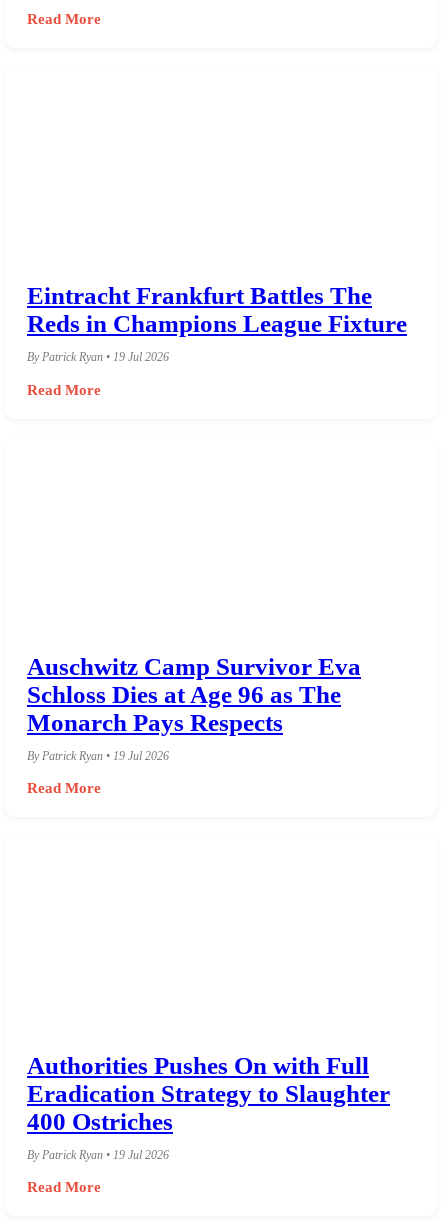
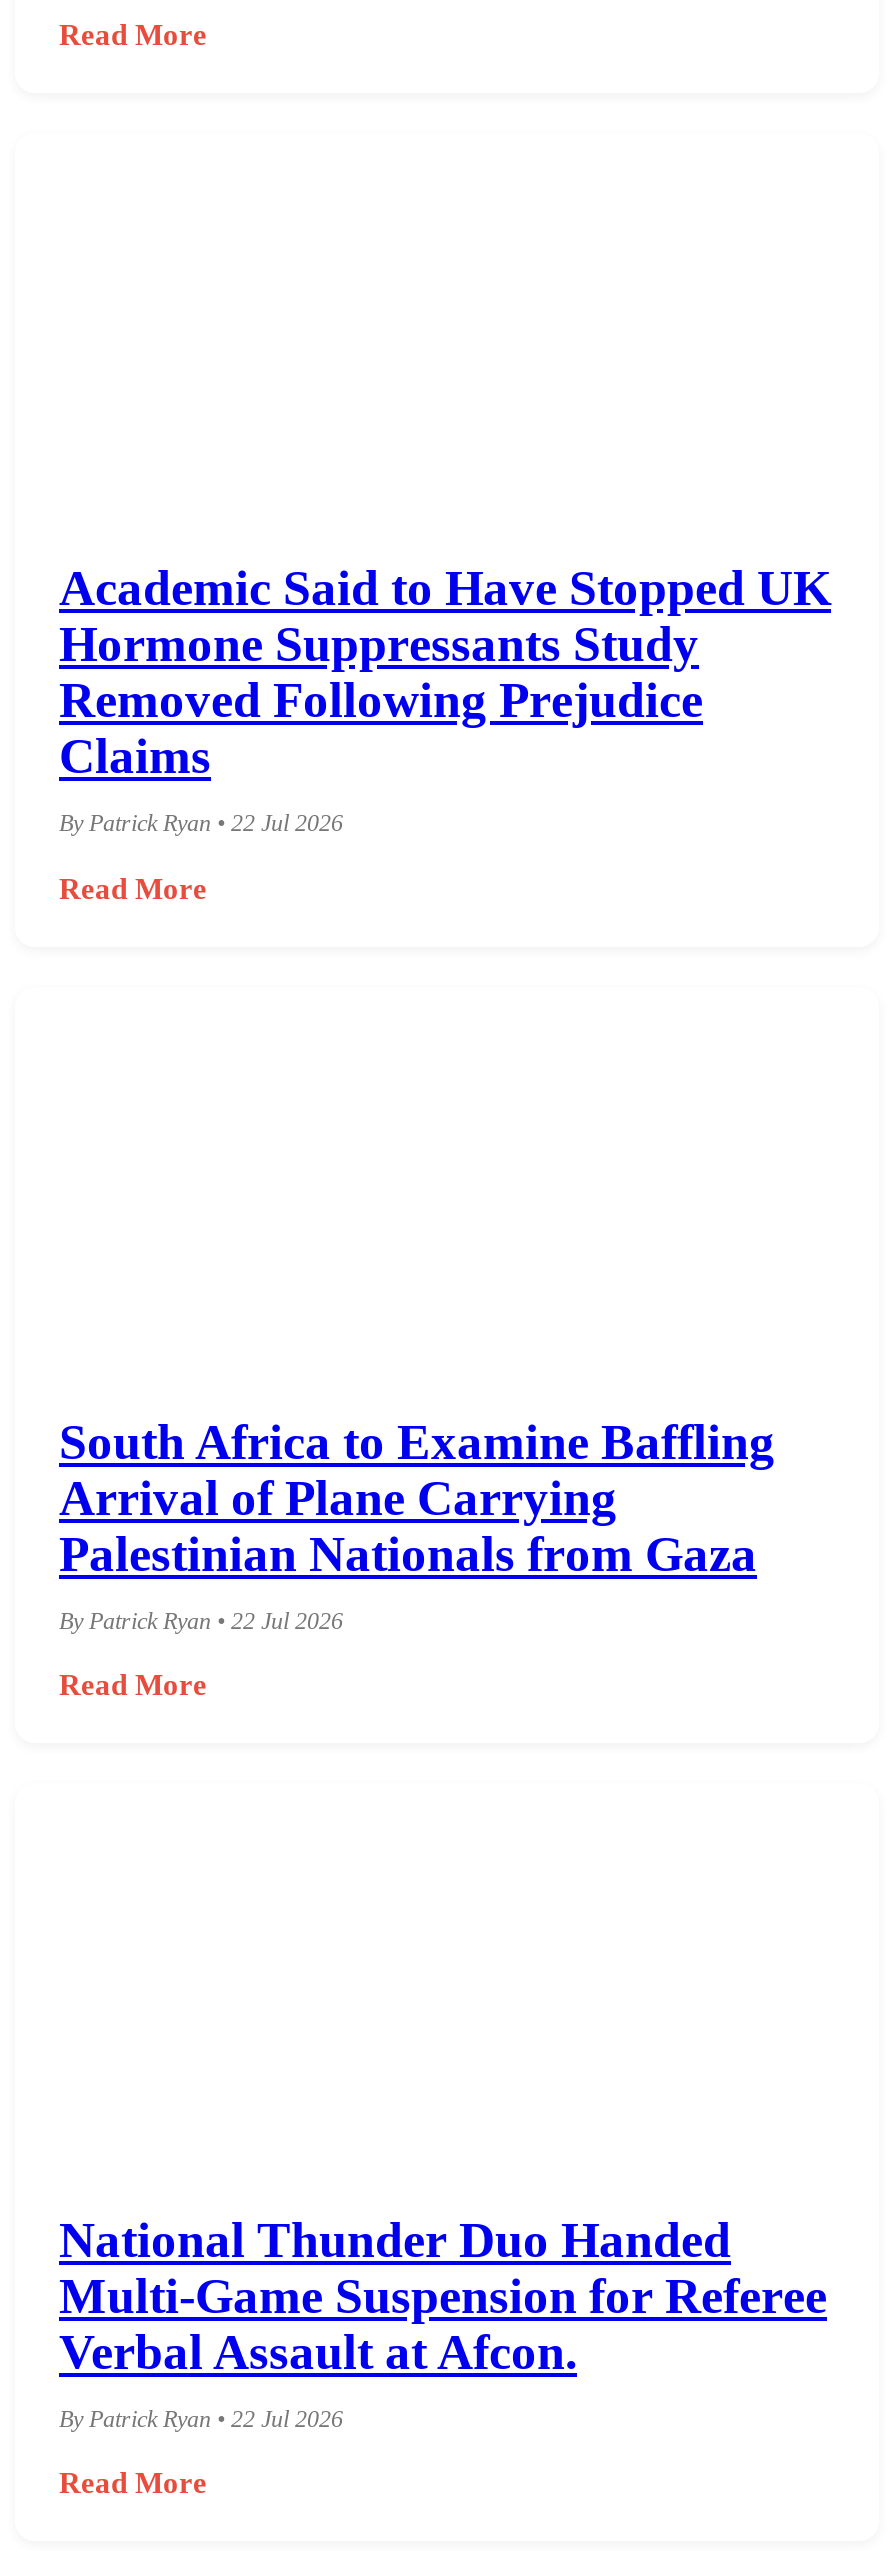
[27,282,407,337] Eintracht Frankfurt Battles The | Reds in Champions League Fixture -> [59,562,831,784] Academic Said to Have Stopped UK | Hormone Suppressants Study | Removed Following Prejudice | Claims
[27,350,169,364] By Patrick Ryan • 19 Jul 2026 -> [59,810,343,838] By Patrick Ryan • 22 Jul 2026
[27,653,361,736] Auschwitz Camp Survivor Eva | Schloss Dies at Age 96 as The | Monarch Pays Respects -> [59,1416,775,1582] South Africa to Examine Baffling | Arrival of Plane Carrying | Palestinian Nationals from Gaza
[27,749,169,763] By Patrick Ryan • 19 Jul 2026 -> [59,1608,343,1636] By Patrick Ryan • 22 Jul 2026
[27,1052,390,1135] Authorities Pushes On with Full | Eradication Strategy to Slaughter | 400 Ostriches -> [59,2214,827,2380] National Thunder Duo Handed | Multi-Game Suspension for Referee | Verbal Assault at Afcon.
[27,1148,169,1162] By Patrick Ryan • 19 Jul 2026 -> [59,2406,343,2434] By Patrick Ryan • 22 Jul 2026

